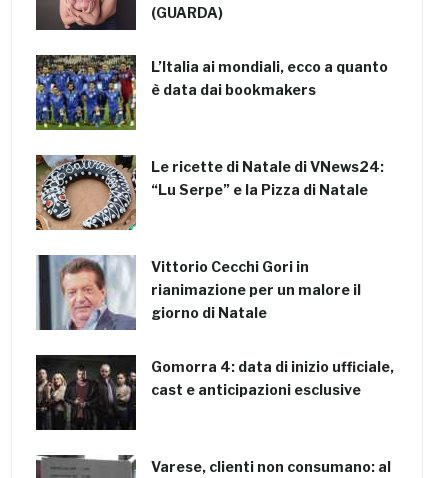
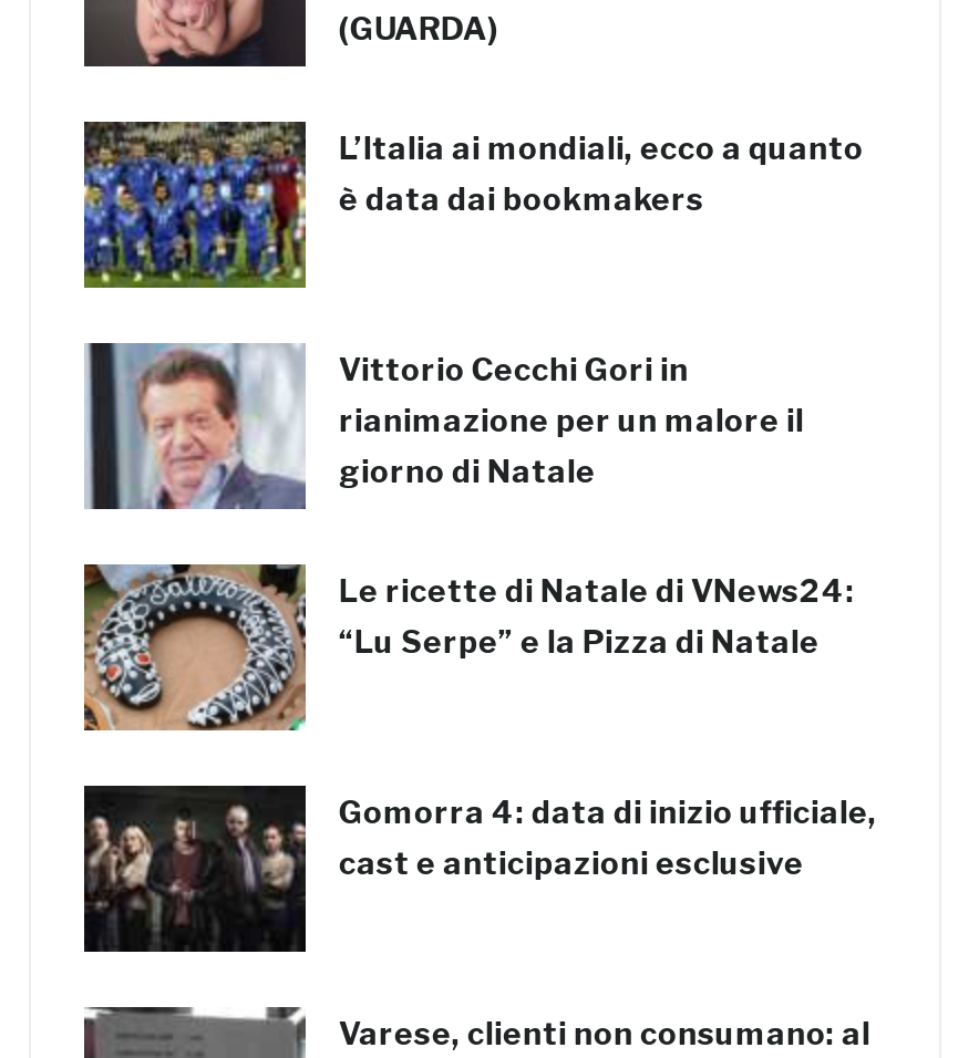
moved [35,155,384,231] -> [82,564,855,733]: [image] | Le ricette di Natale di VNews24: | “Lu Serpe” e la Pizza di Natale
moved [41,254,361,332] -> [95,341,804,514]: [image] | Vittorio Cecchi Gori in | rianimazione per un malore il | giorno di Natale

